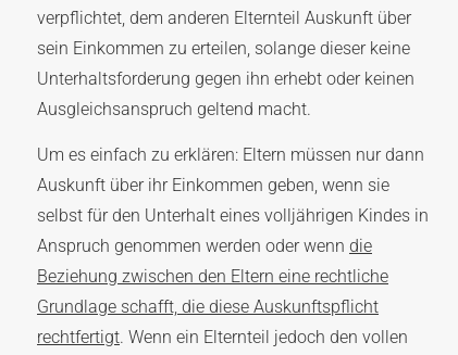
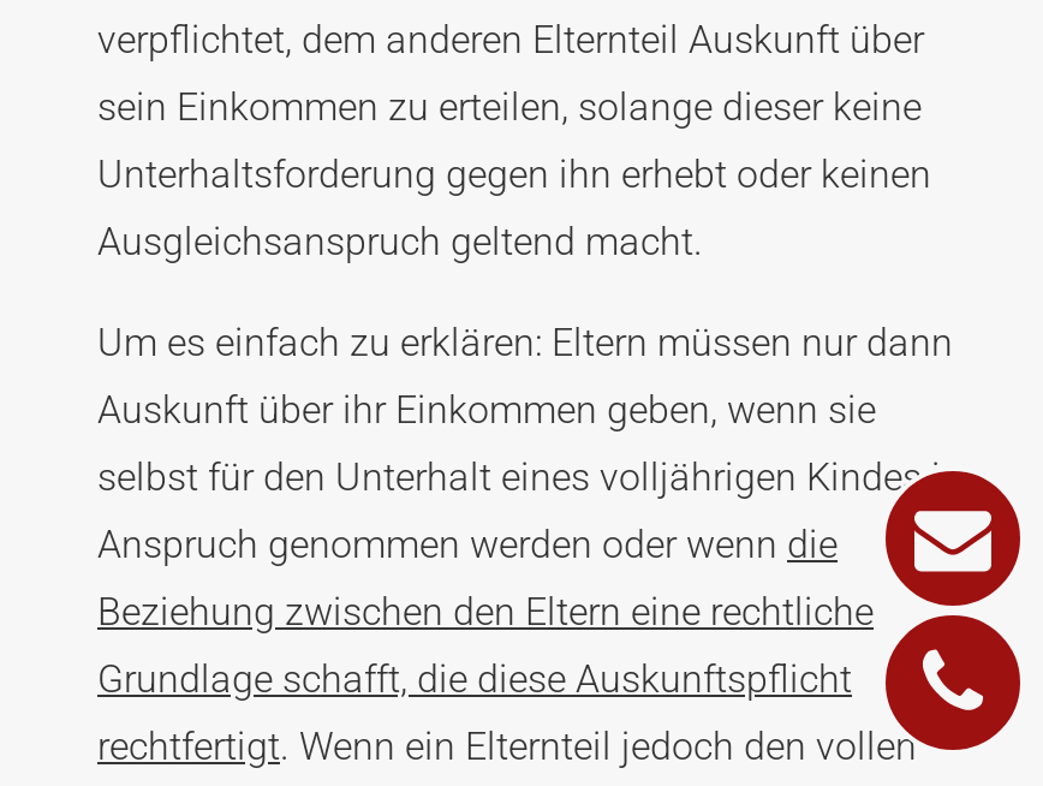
none -> [883,471,1023,752] [image]

